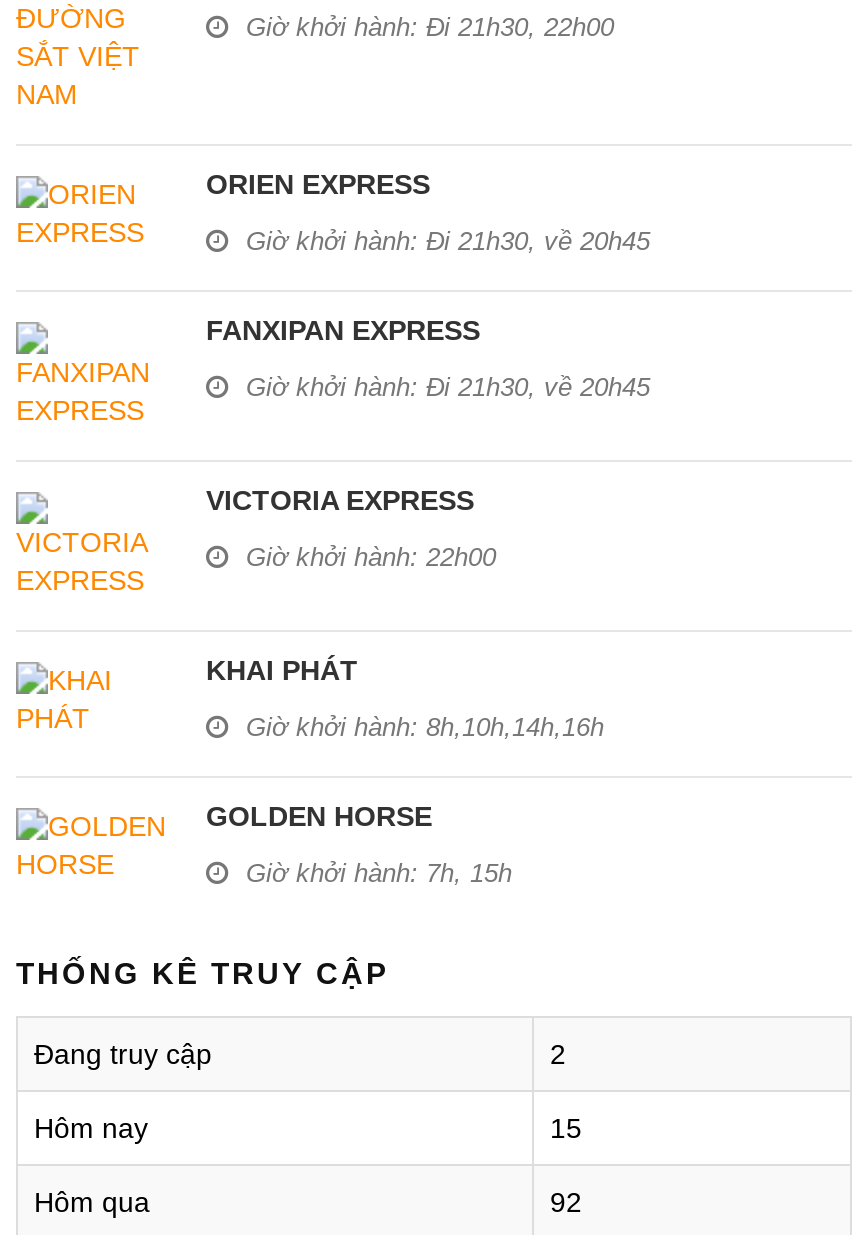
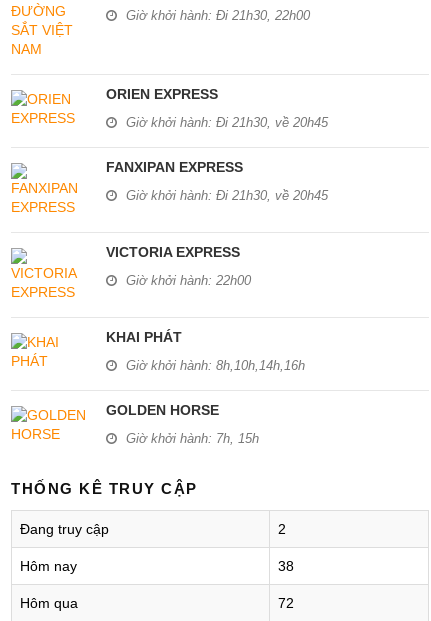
[550,1111,582,1143] 15 -> [278,557,294,573] 38
[550,1185,582,1217] 92 -> [278,594,294,610] 72

